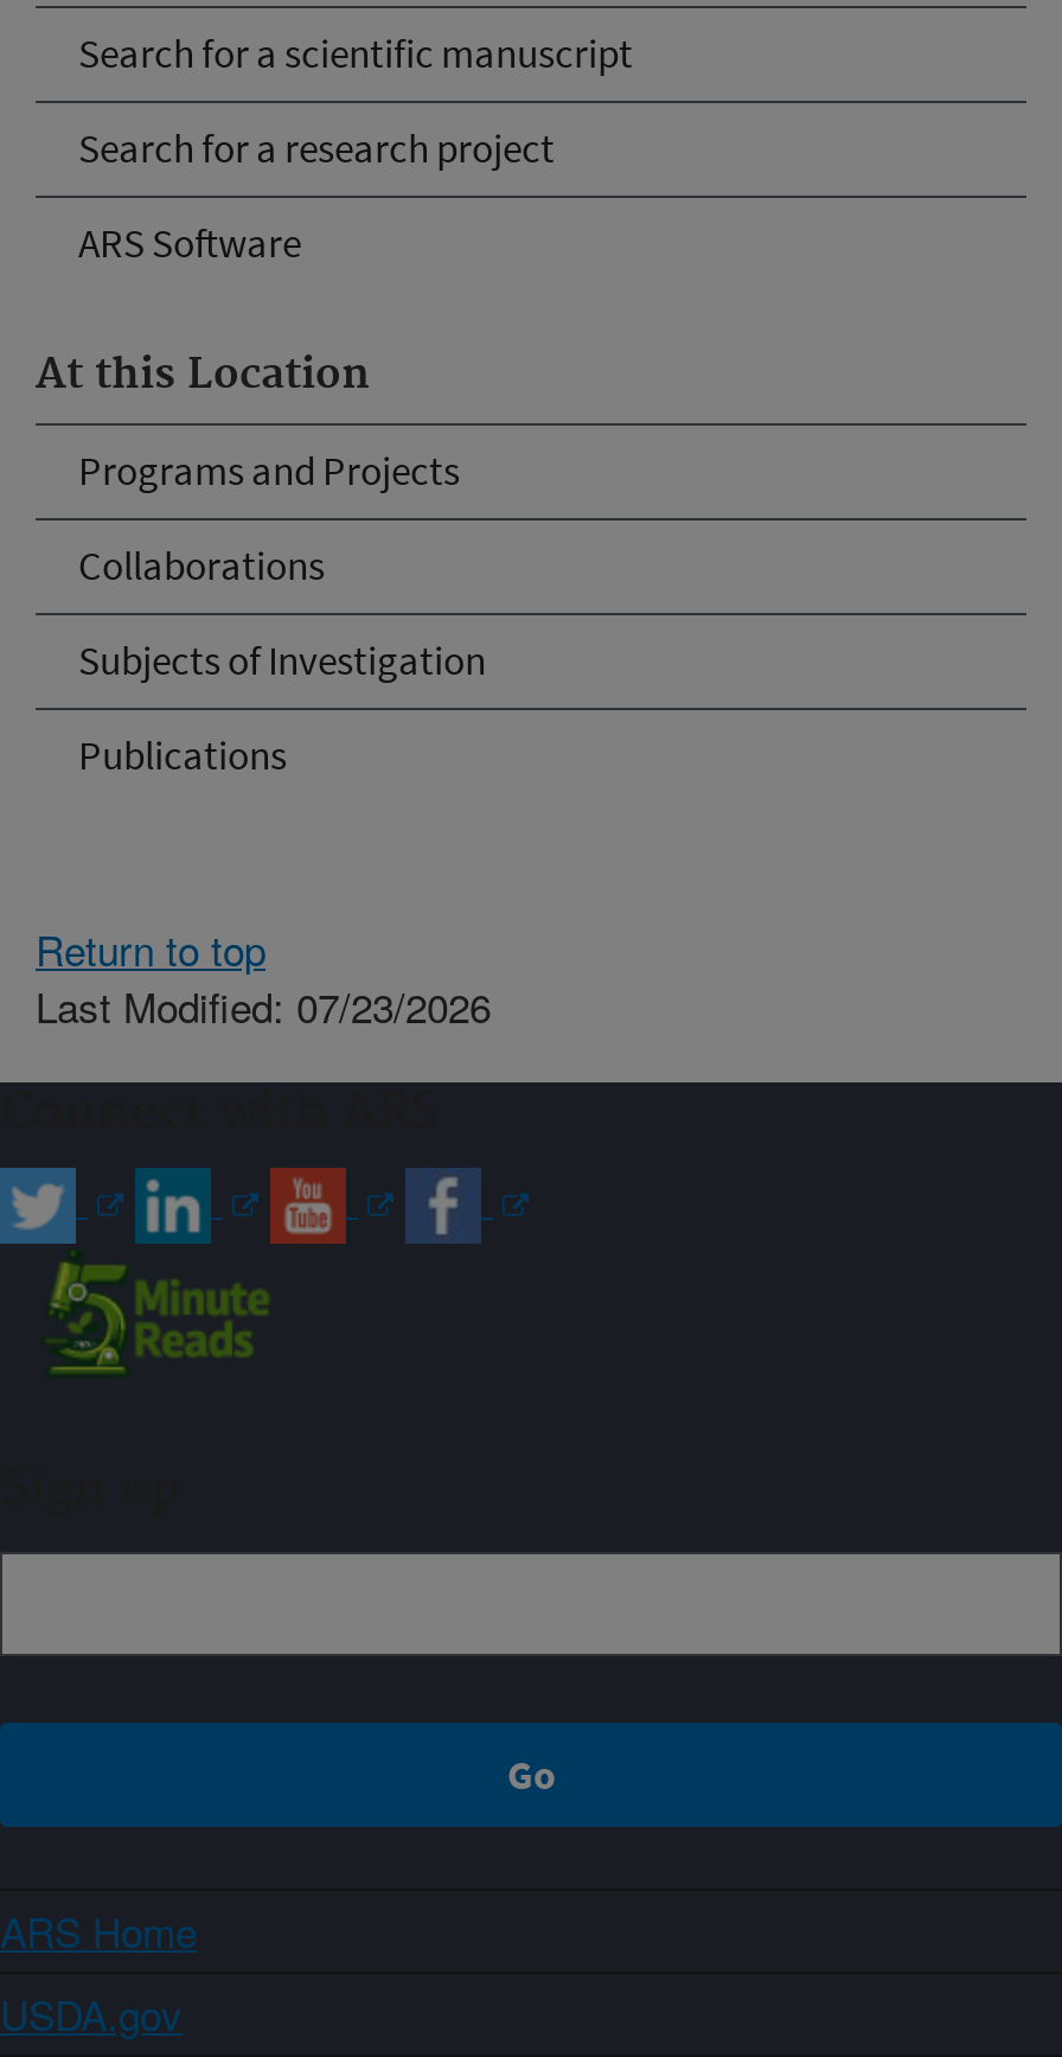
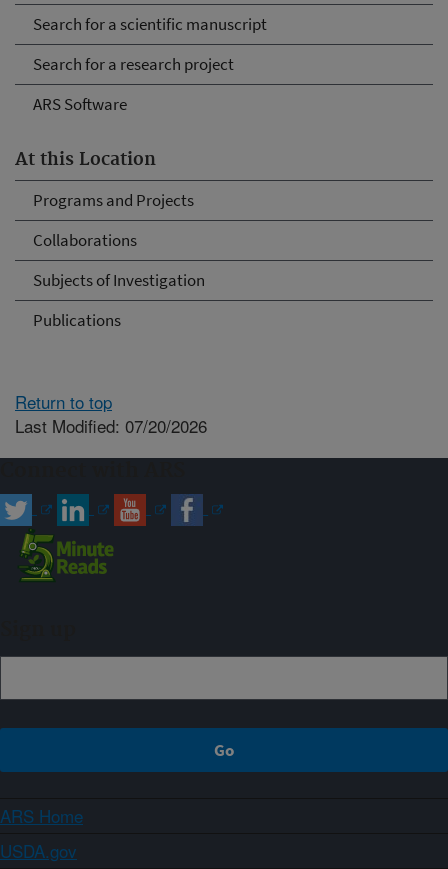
[36,975,491,1034] Last Modified: 07/23/2026 -> [15,412,207,437] Last Modified: 07/20/2026

